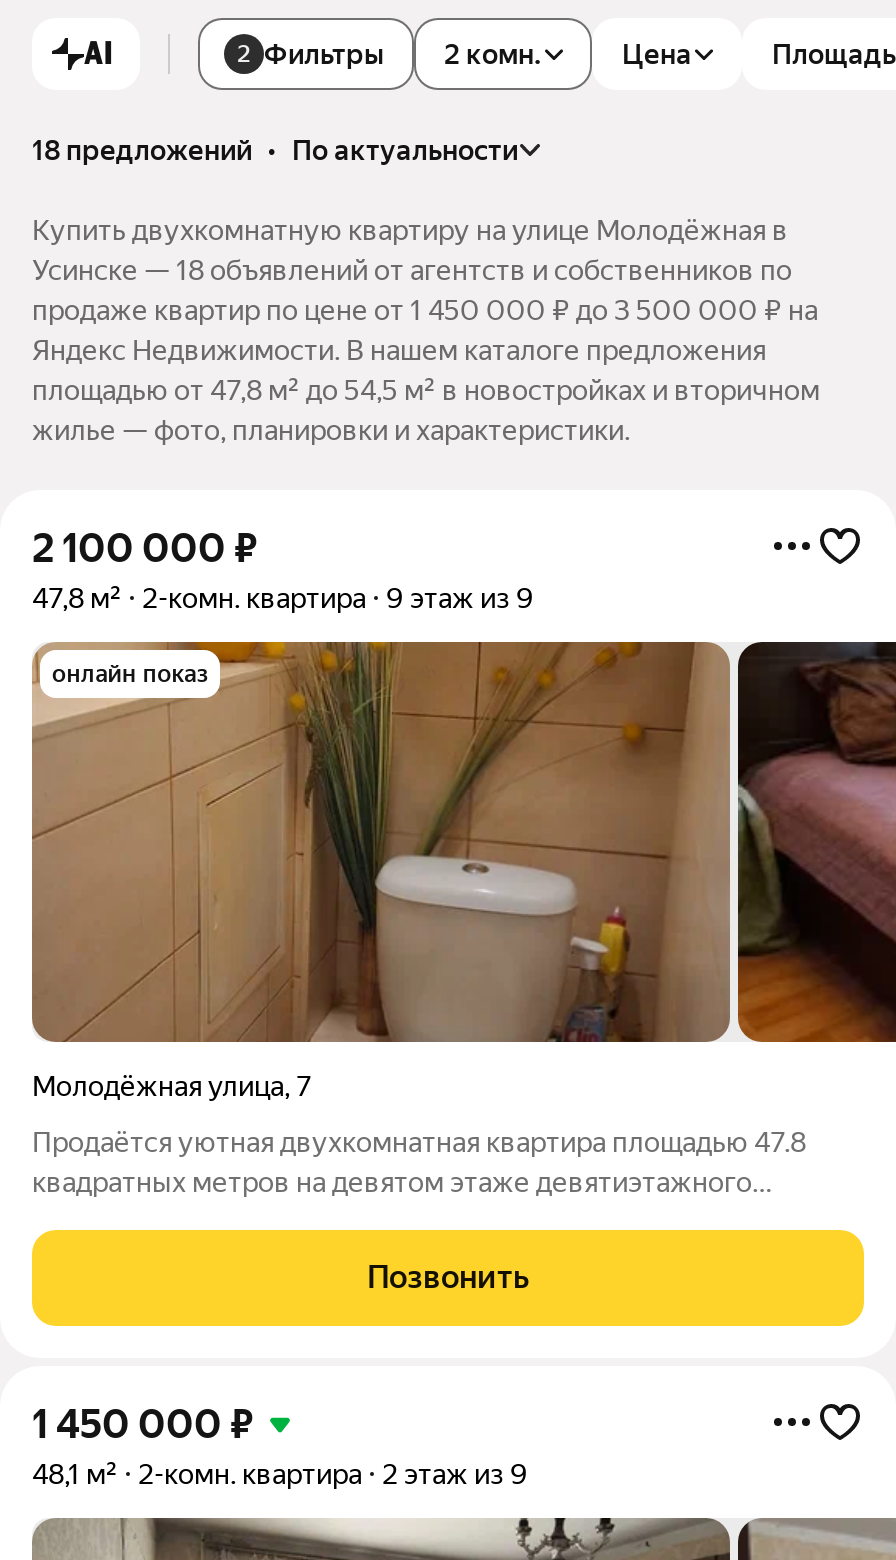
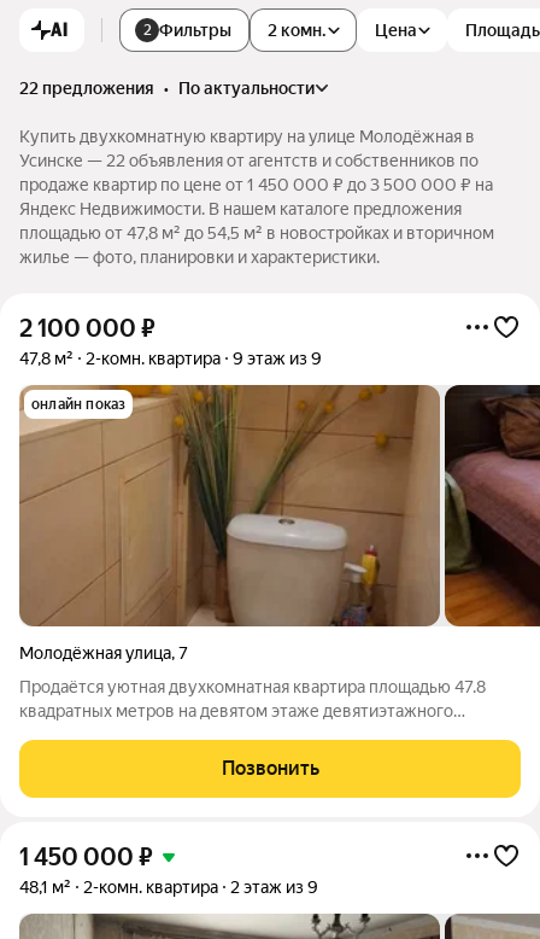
[32,134,518,166] 18 предложений • по актуальности -> [19,78,315,98] 22 предложения • по актуальности
[32,254,792,286] Усинске — 18 объявлений от агентств и собственников по -> [19,151,479,170] Усинске — 22 объявления от агентств и собственников по

